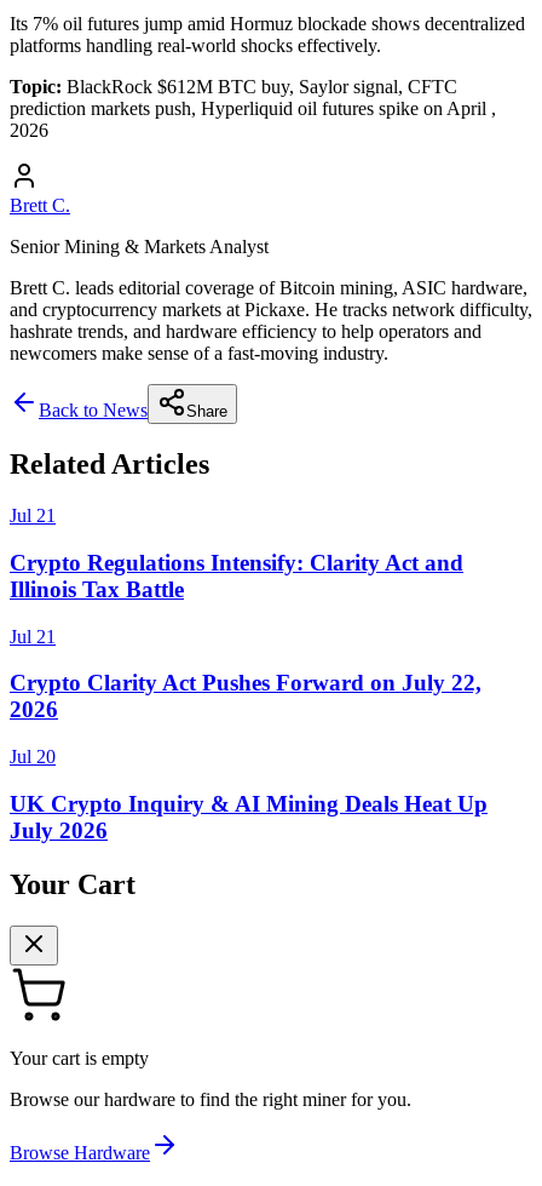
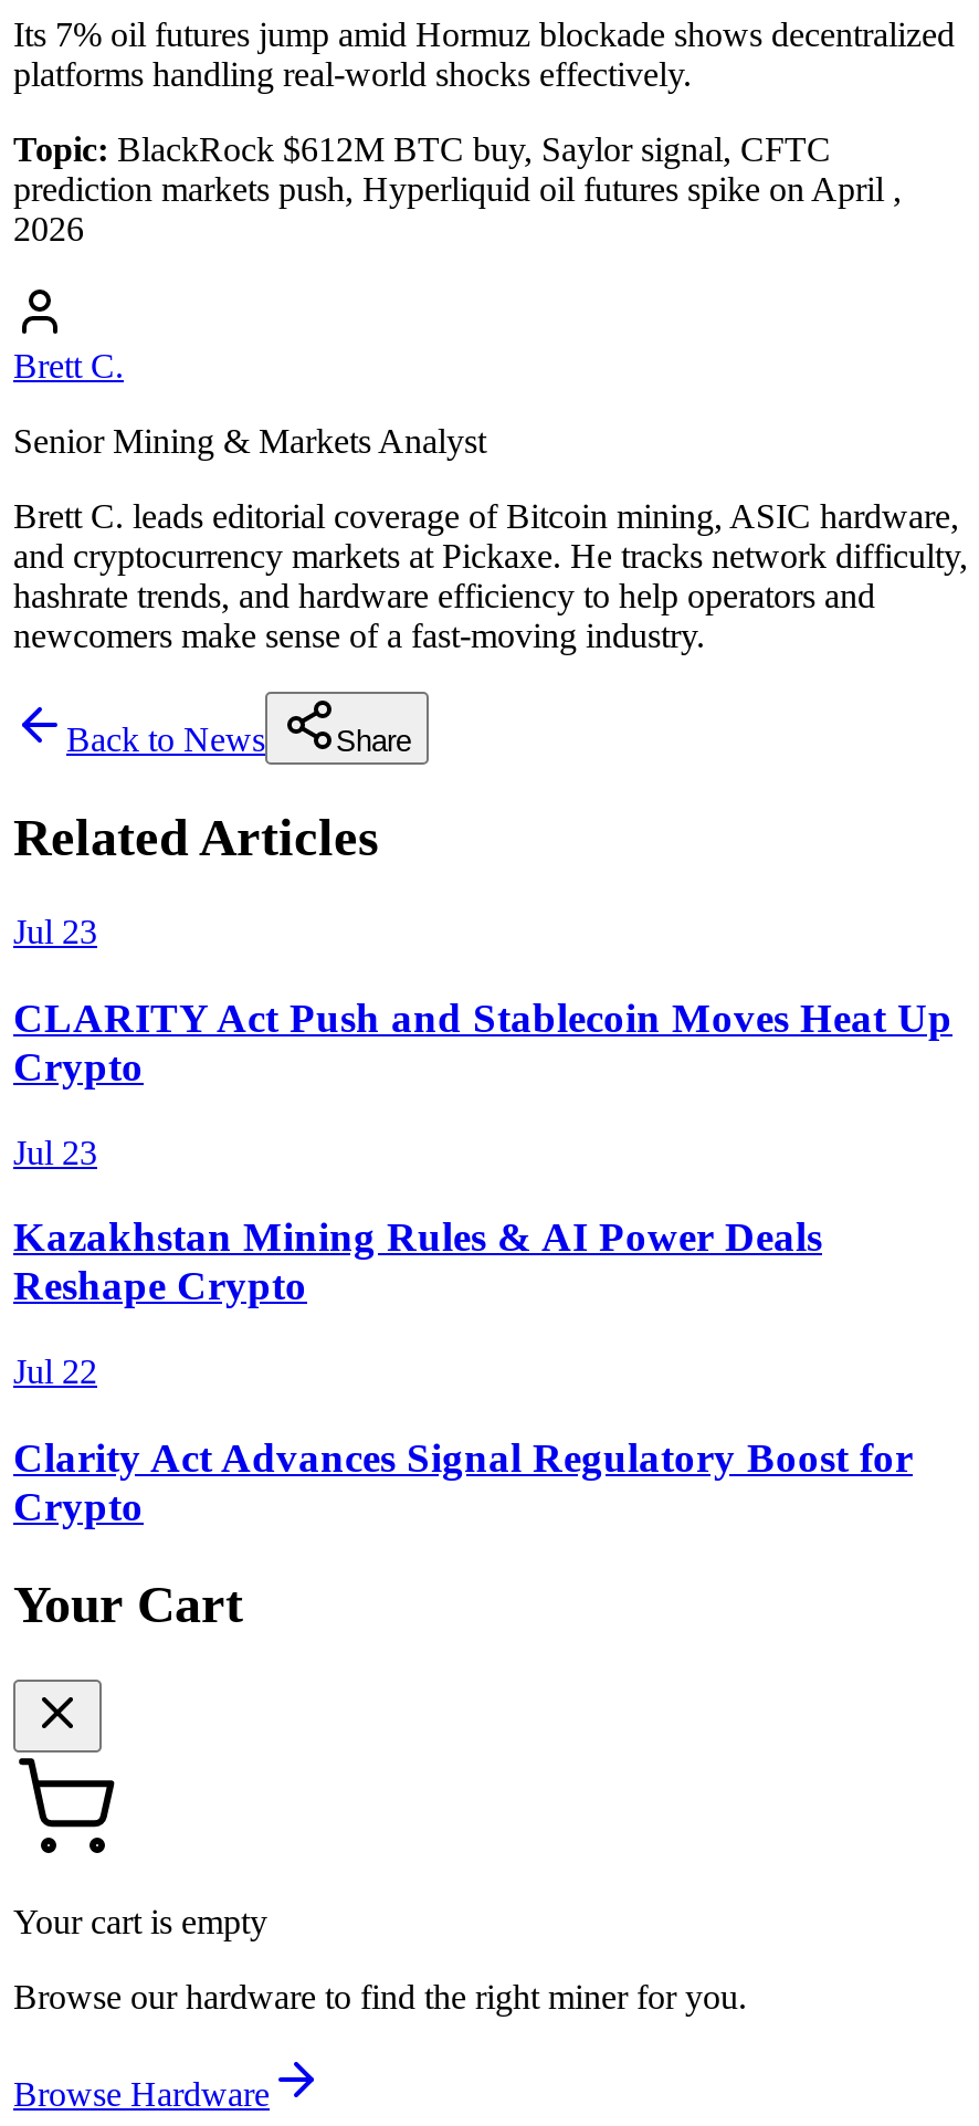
[10,505,56,526] Jul 21 -> [13,913,97,951] Jul 23
[10,550,463,602] Crypto Regulations Intensify: Clarity Act and | Illinois Tax Battle -> [13,994,952,1089] CLARITY Act Push and Stablecoin Moves Heat Up | Crypto
[10,626,56,646] Jul 21 -> [13,1133,97,1170] Jul 23
[10,670,482,722] Crypto Clarity Act Pushes Forward on July 22, | 2026 -> [13,1214,822,1309] Kazakhstan Mining Rules & AI Power Deals | Reshape Crypto
[10,746,56,767] Jul 20 -> [13,1353,97,1390] Jul 22
[10,791,488,843] UK Crypto Inquiry & AI Mining Deals Heat Up | July 2026 -> [13,1434,913,1529] Clarity Act Advances Signal Regulatory Boost for | Crypto

